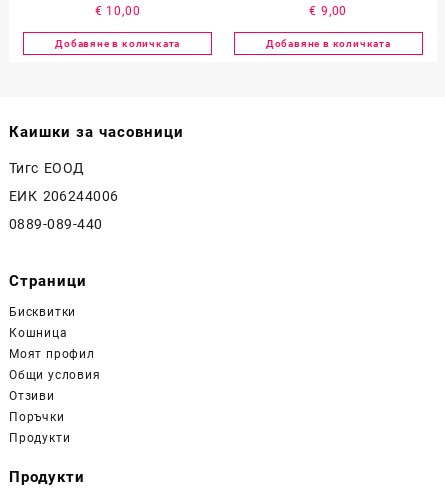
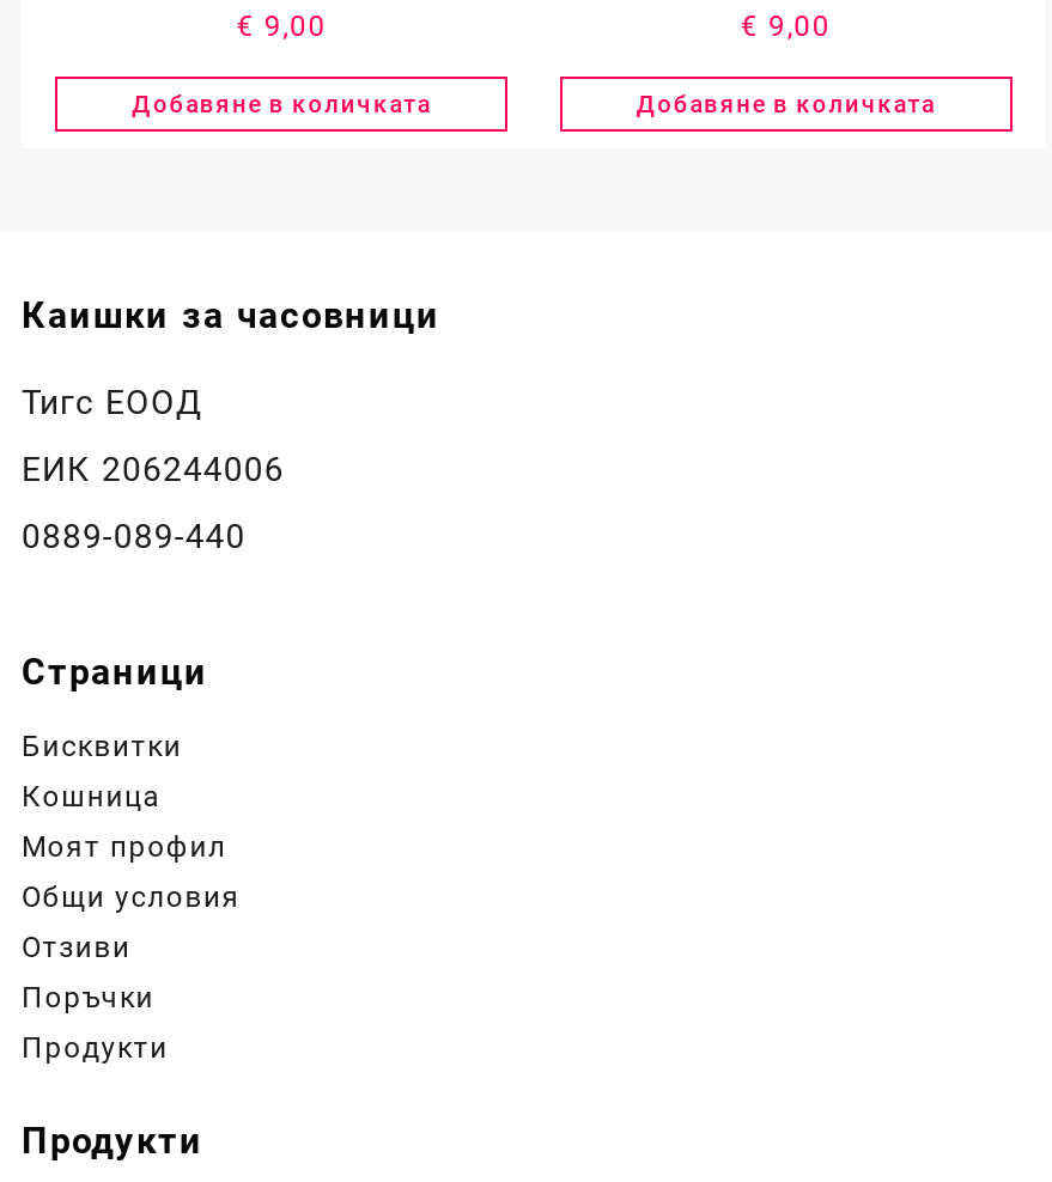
[95,4,140,18] €10,00 -> [236,9,327,43] €9,00

